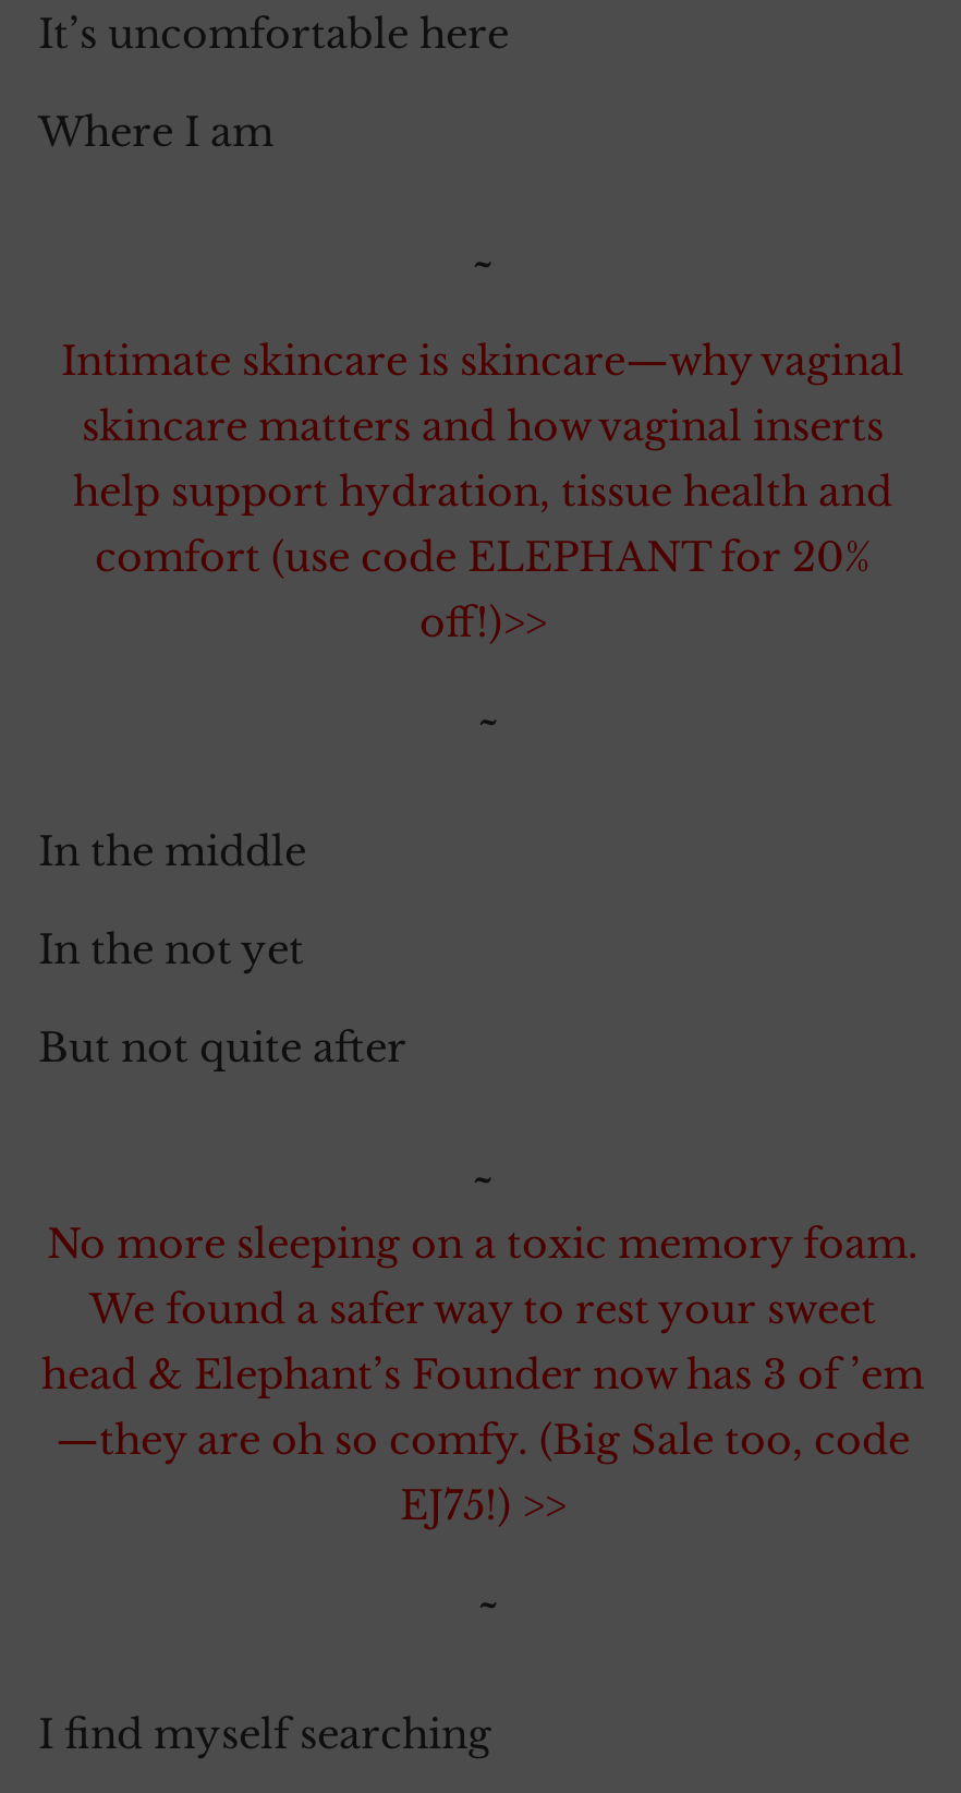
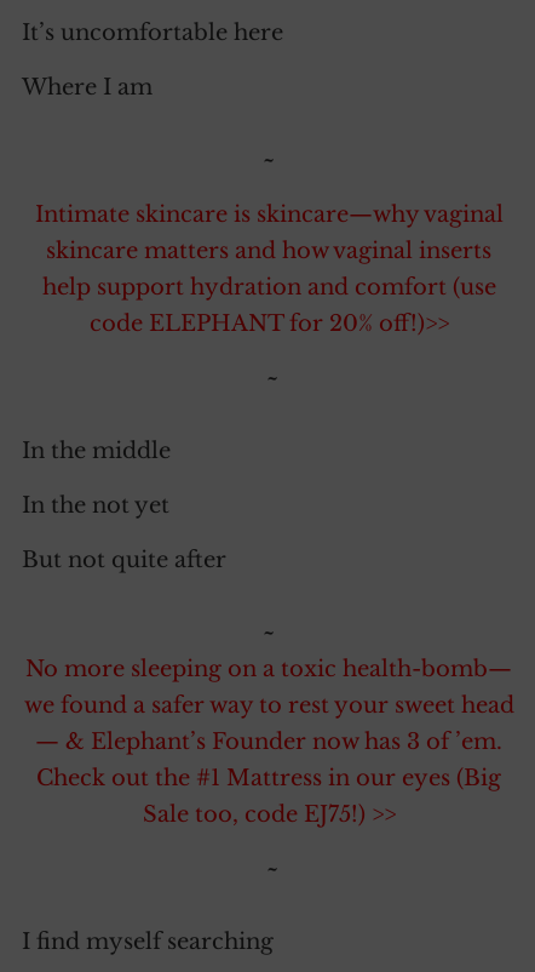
[73,469,892,647] help support hydration, tissue health and | comfort (use code ELEPHANT for 20% | off!)>> -> [42,274,496,337] help support hydration and comfort (use | code ELEPHANT for 20% off!)>>
[41,1221,924,1530] No more sleeping on a toxic memory foam. | We found a safer way to rest your sweet | head & Elephant’s Founder now has 3 of ’em | —they are oh so comfy. (Big Sale too, code | EJ75!) >> -> [24,656,514,828] No more sleeping on a toxic health-bomb— | we found a safer way to rest your sweet head | — & Elephant’s Founder now has 3 of ’em. | Check out the #1 Mattress in our eyes (Big | Sale too, code EJ75!) >>

